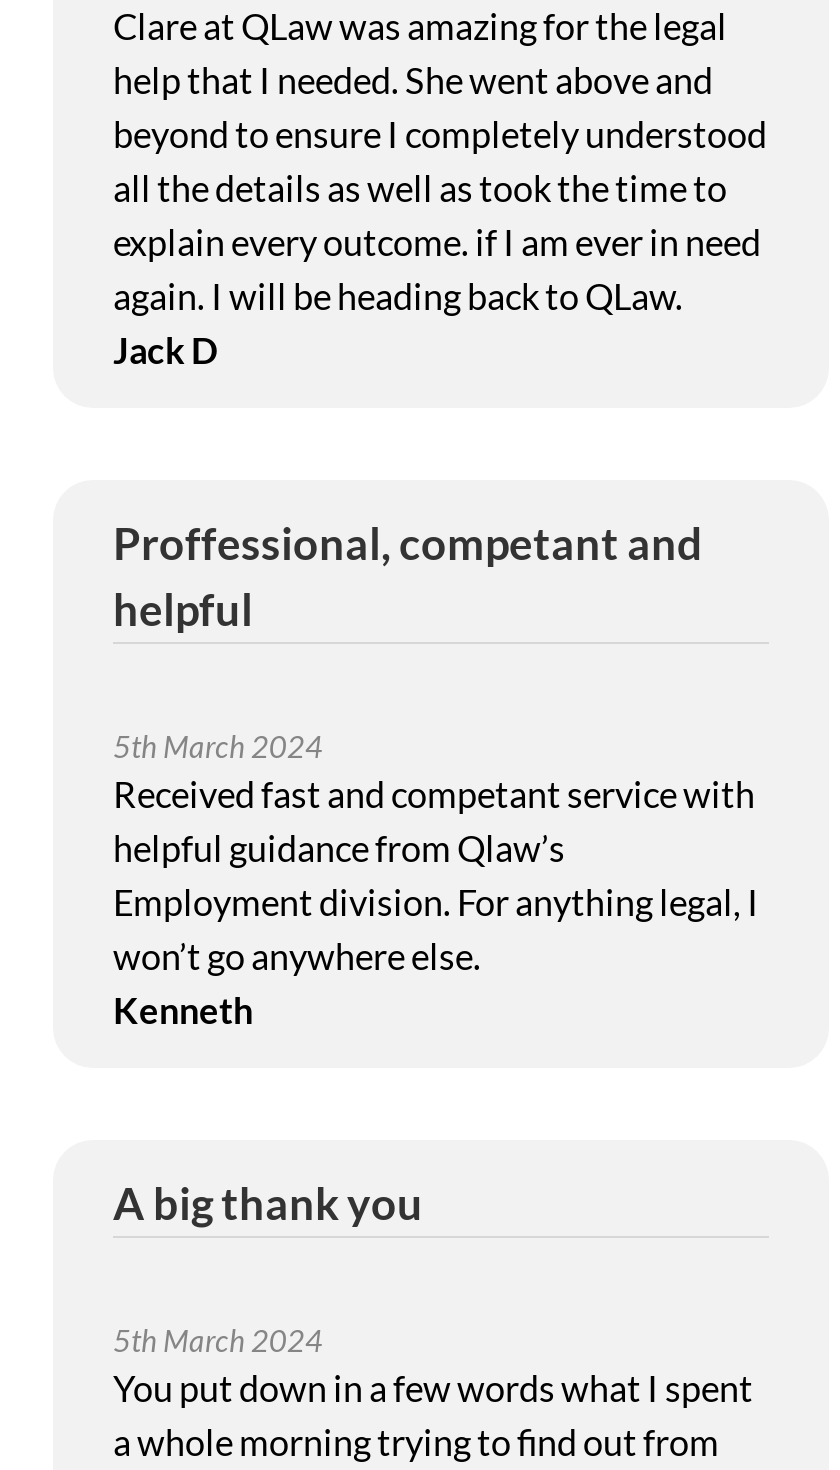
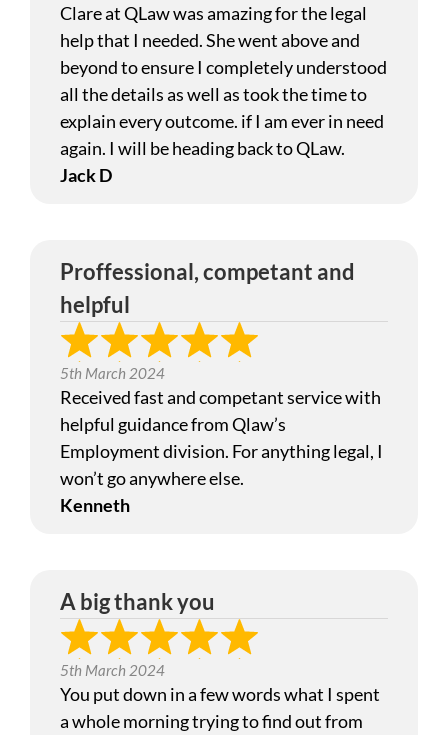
none -> [60,321,259,362] [image]
none -> [60,618,259,659] [image]

